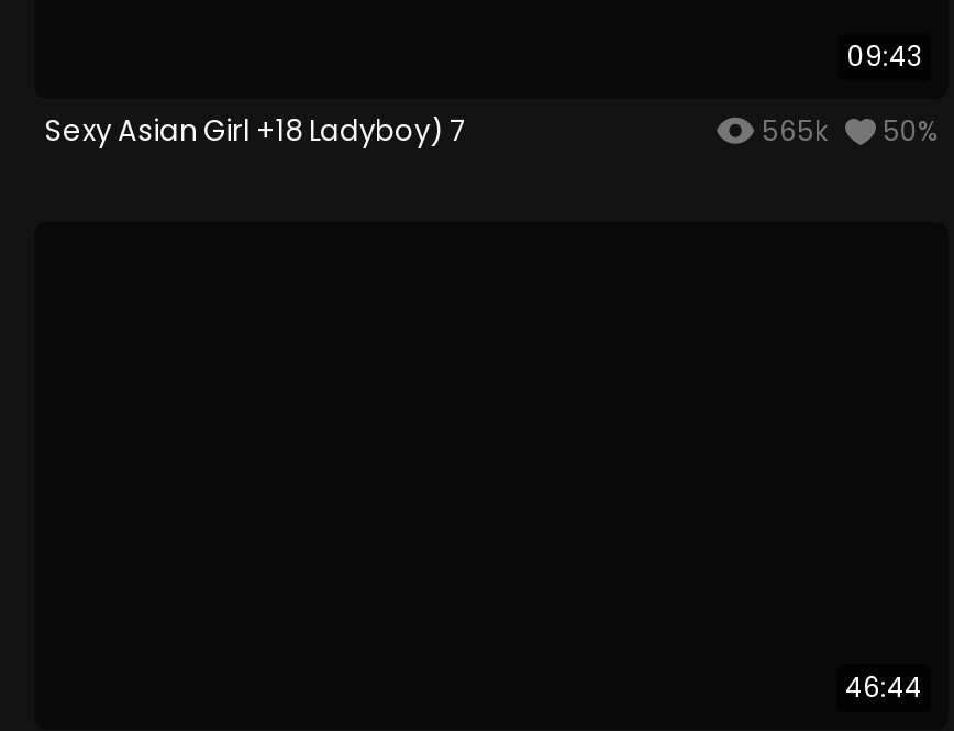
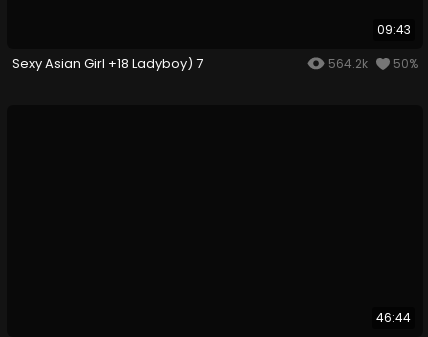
[755,111,938,148] 565k 50% -> [325,55,418,72] 564.2k 50%

